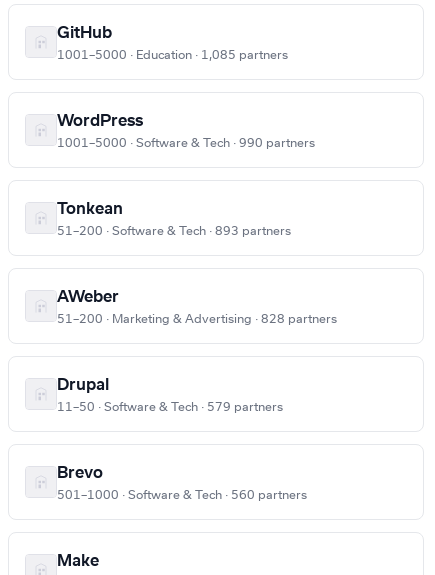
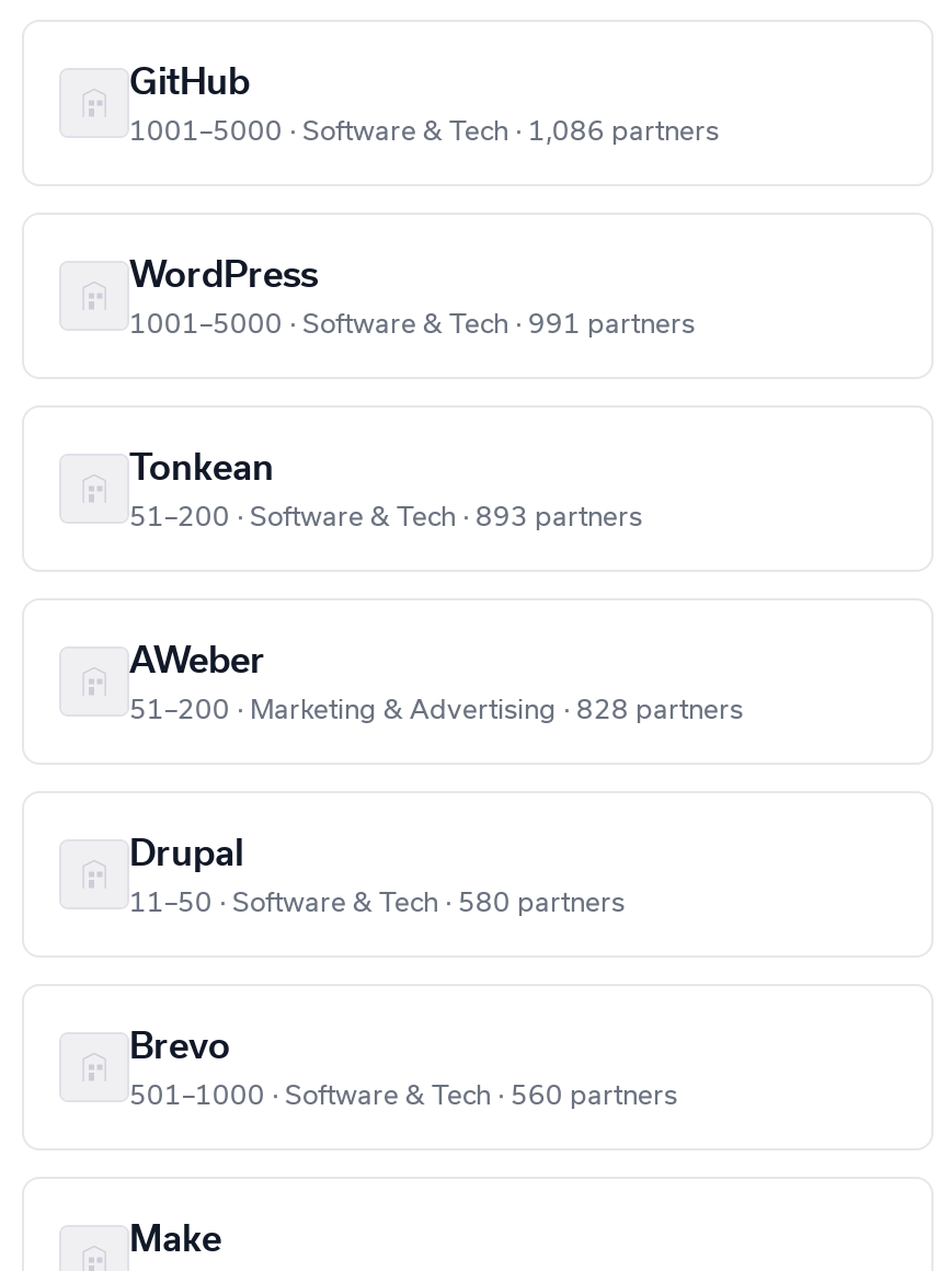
[57,49,288,61] 1001–5000 · Education · 1,085 partners -> [129,119,719,145] 1001–5000 · Software & Tech · 1,086 partners
[57,137,315,149] 1001–5000 · Software & Tech · 990 partners -> [129,312,695,338] 1001–5000 · Software & Tech · 991 partners
[57,401,283,413] 11–50 · Software & Tech · 579 partners -> [129,890,625,916] 11–50 · Software & Tech · 580 partners

